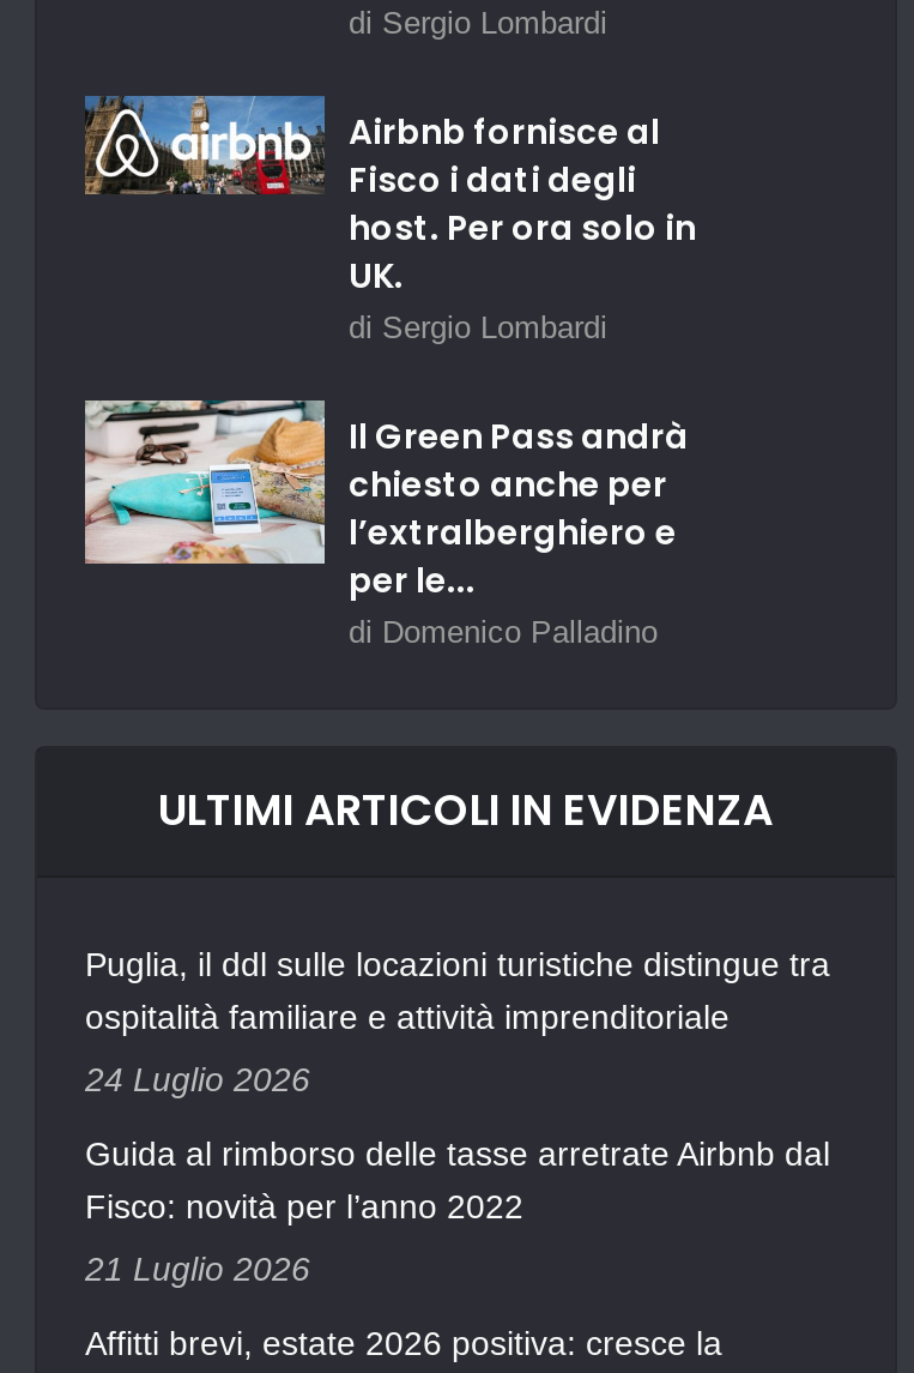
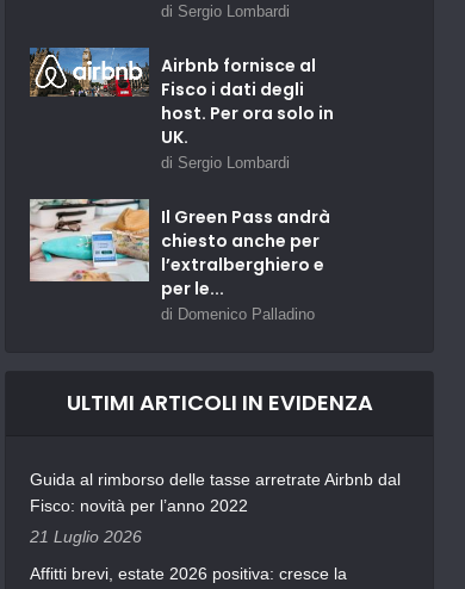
[85,945,830,1098] Puglia, il ddl sulle locazioni turistiche distingue tra | ospitalità familiare e attività imprenditoriale | 24 Luglio 2026 -> none

